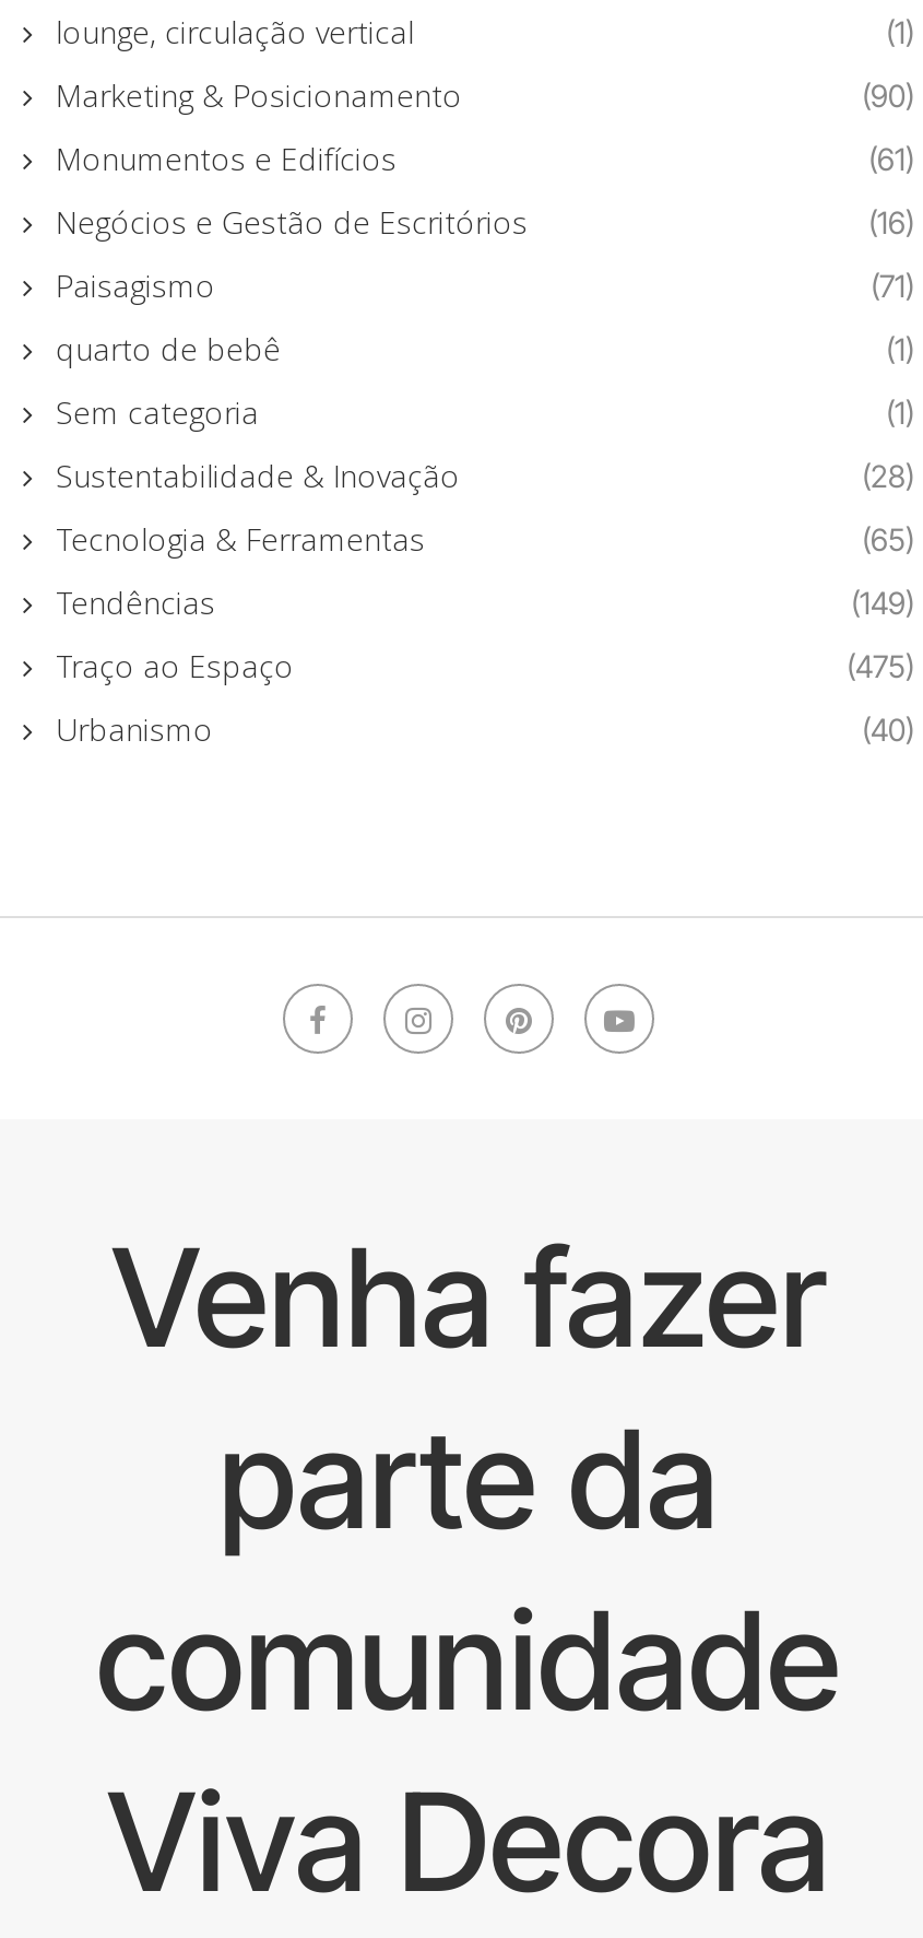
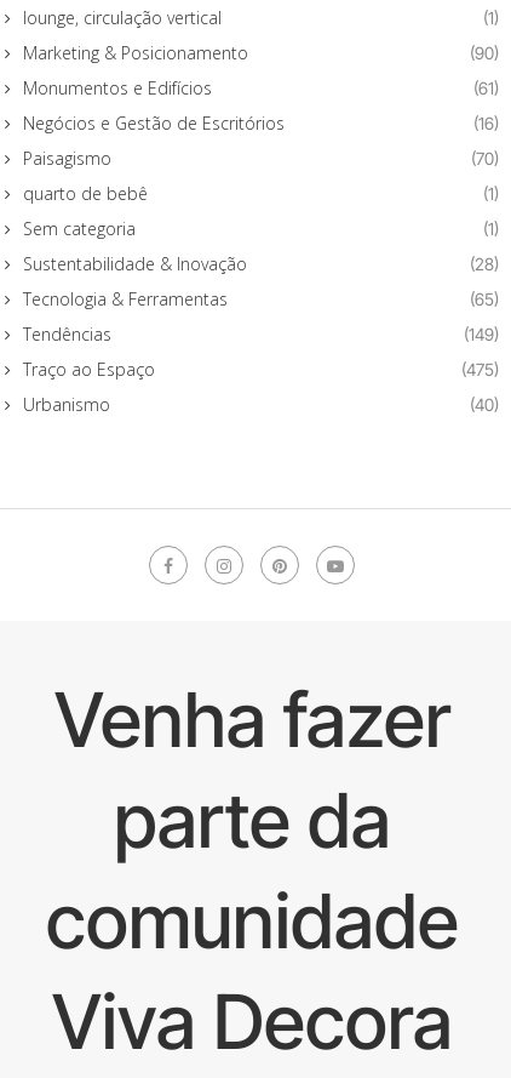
[871,267,914,304] (71) -> [471,148,499,169] (70)

